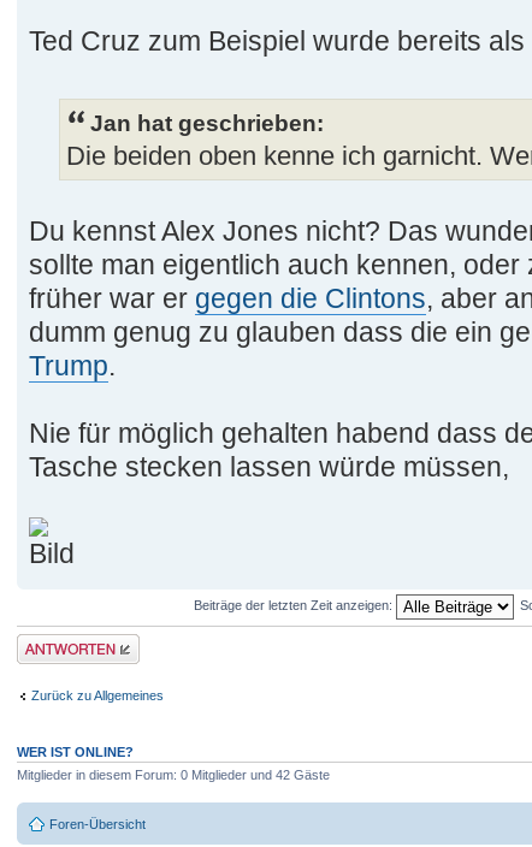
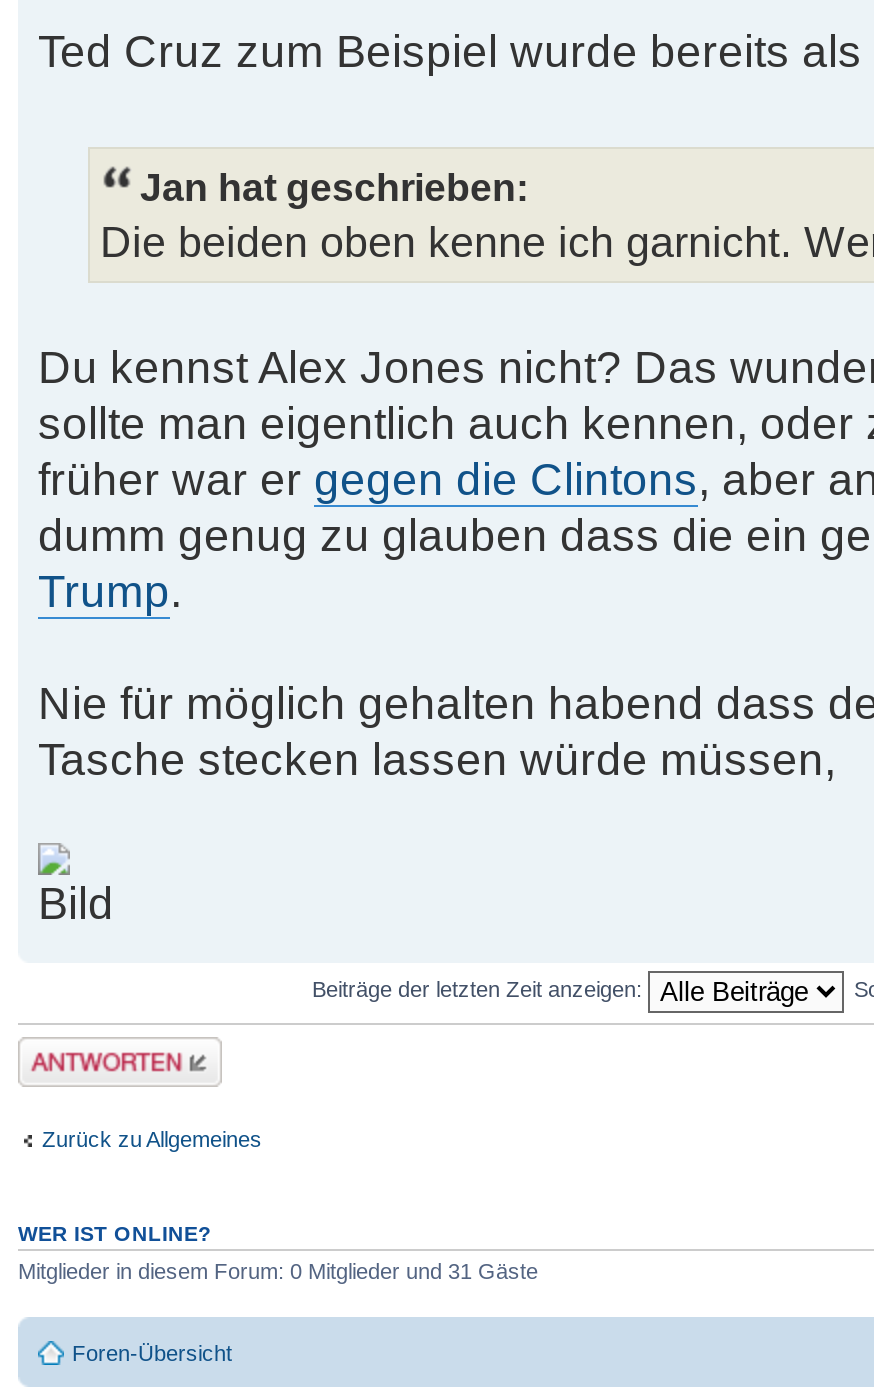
[17,768,330,782] Mitglieder in diesem Forum: 0 Mitglieder und 42 Gäste -> [18,1259,538,1283] Mitglieder in diesem Forum: 0 Mitglieder und 31 Gäste

